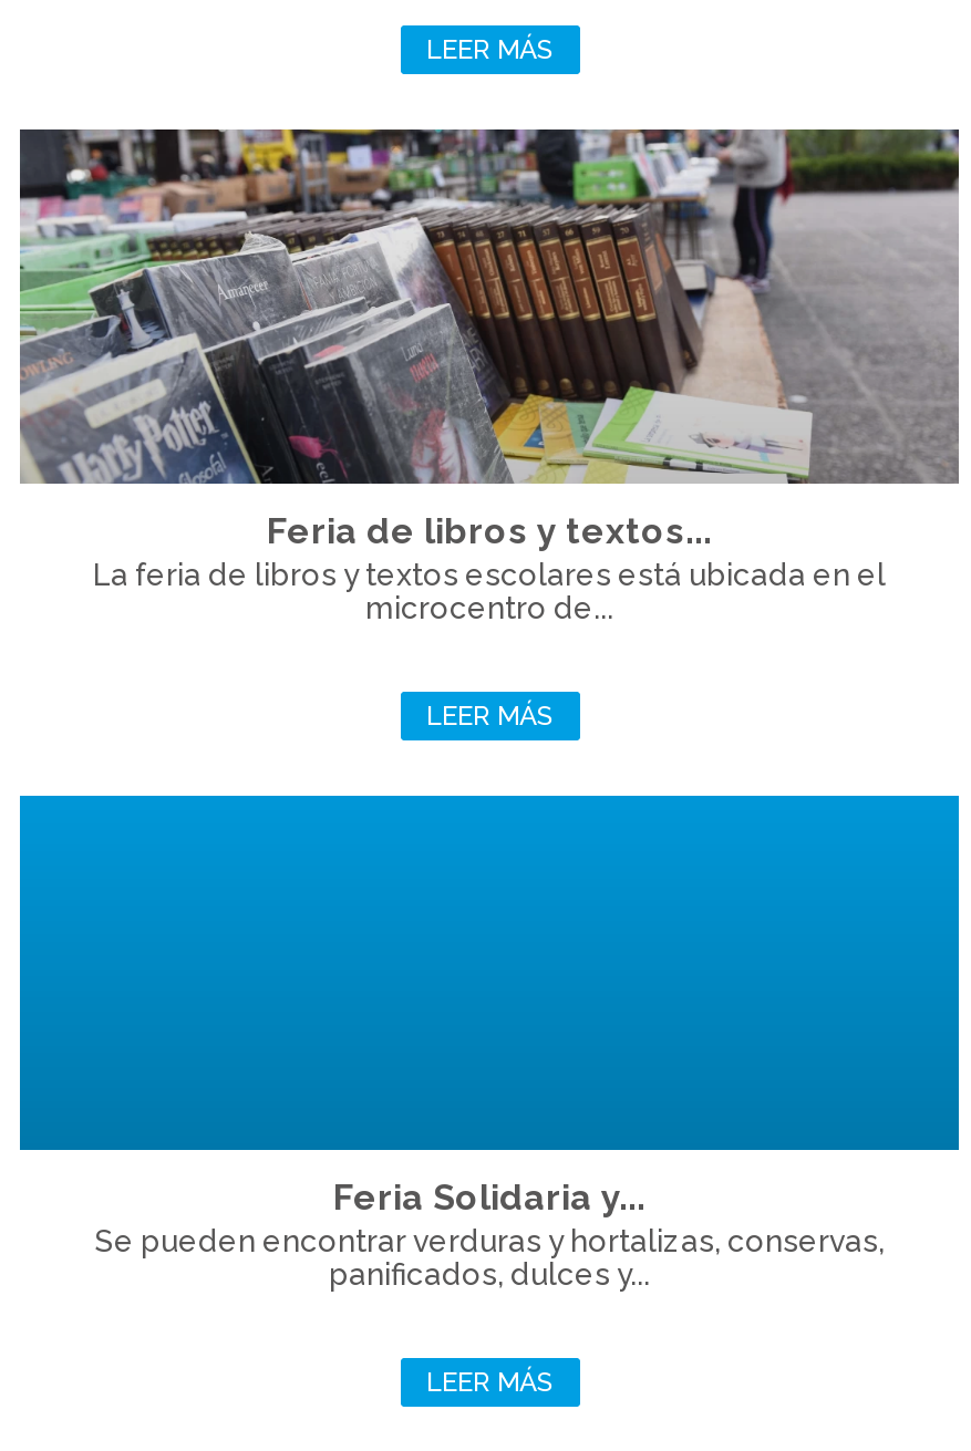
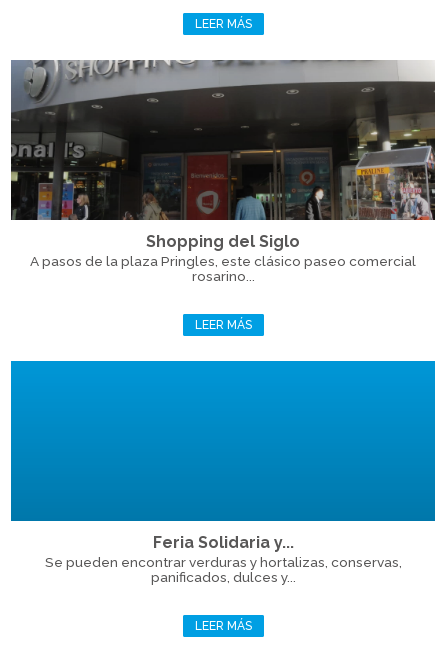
[18,127,961,625] [image] | Feria de libros y textos... | La feria de libros y textos escolares está ubicada en el | microcentro de... -> [10,60,435,284] [image] | Shopping del Siglo | A pasos de la plaza Pringles, este clásico paseo comercial | rosarino...

